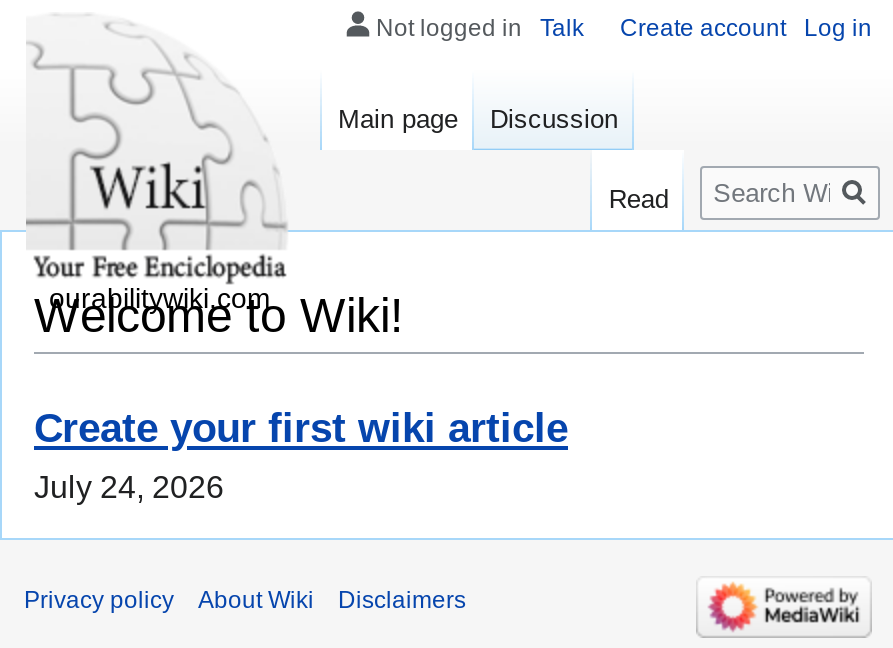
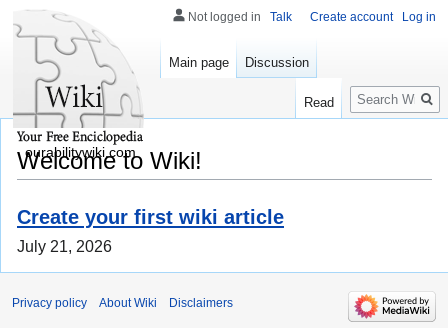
[34,471,224,505] July 24, 2026 -> [17,238,112,255] July 21, 2026

